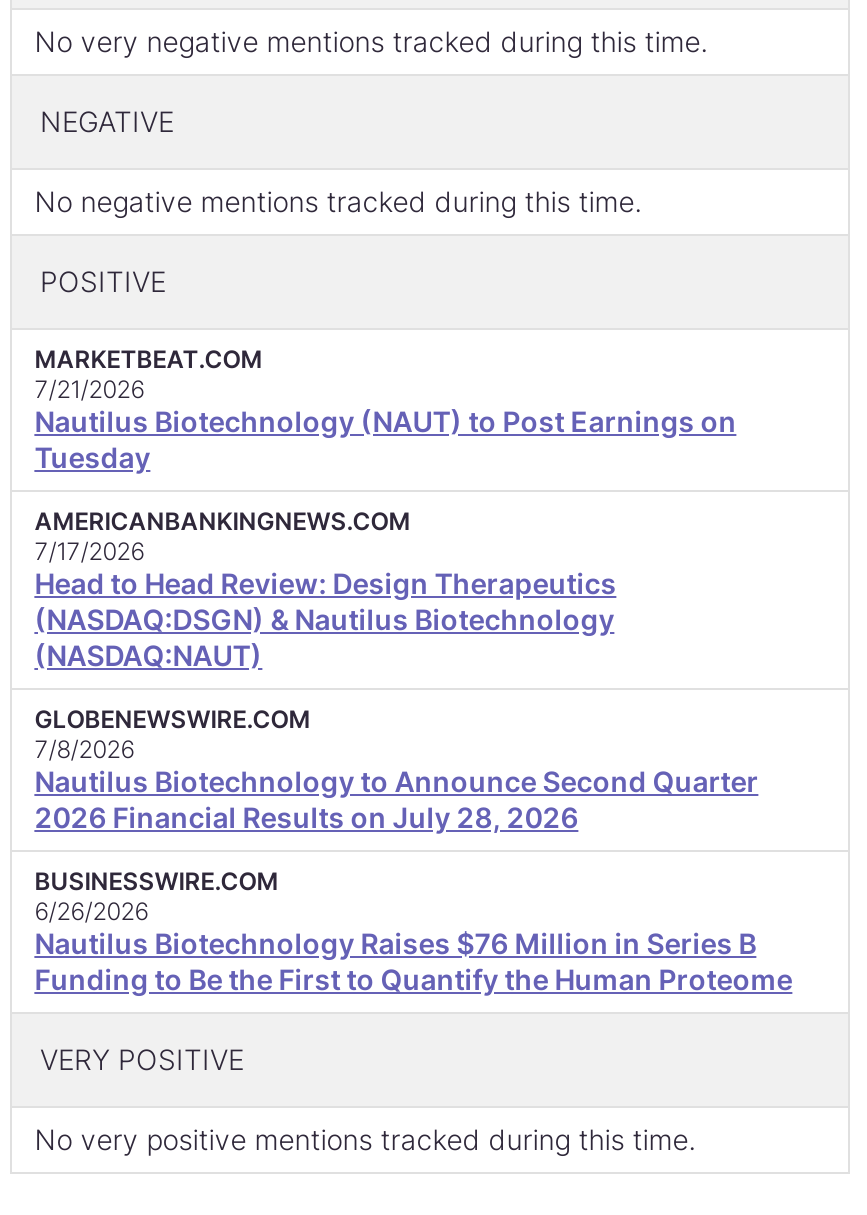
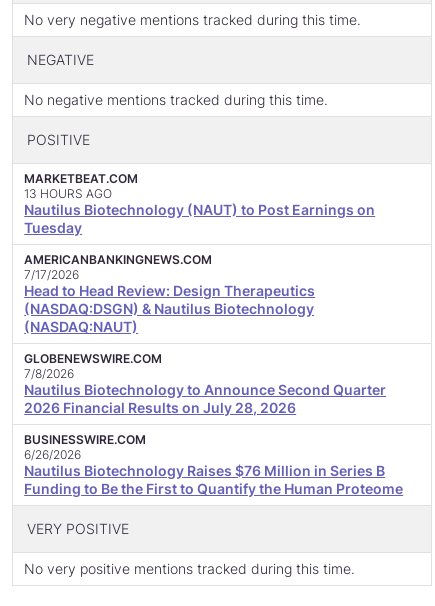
[34,374,144,404] 7/21/2026 -> [24,186,112,201] 13 HOURS AGO

